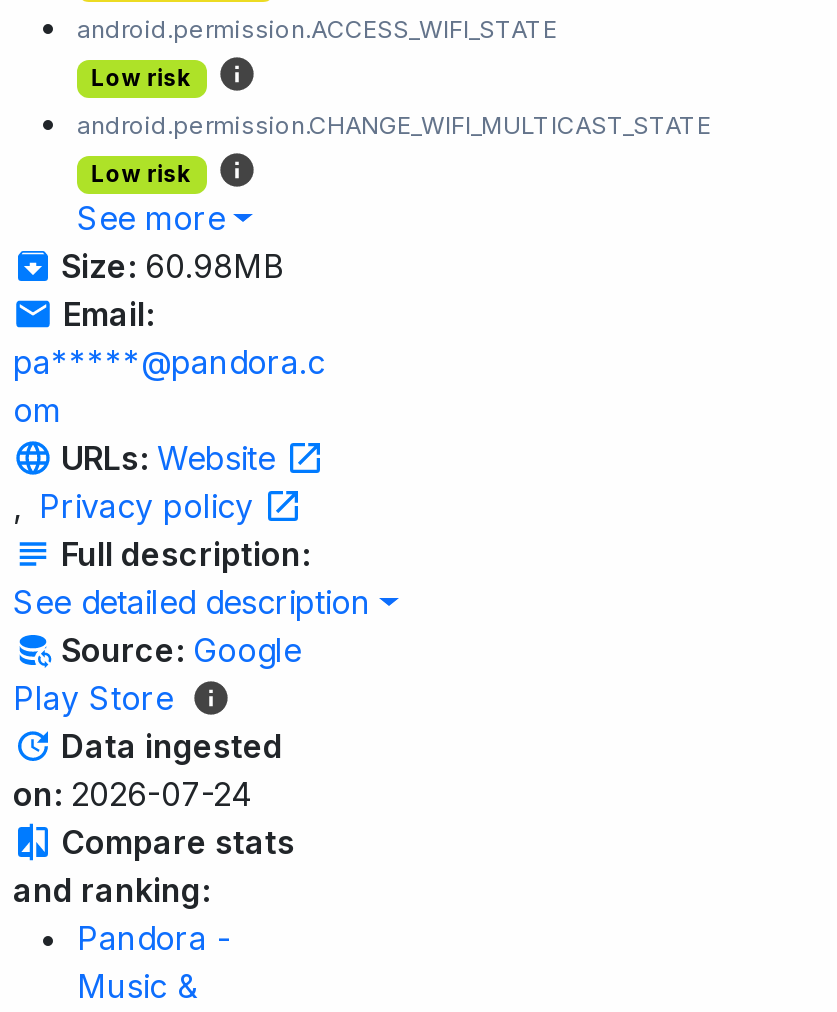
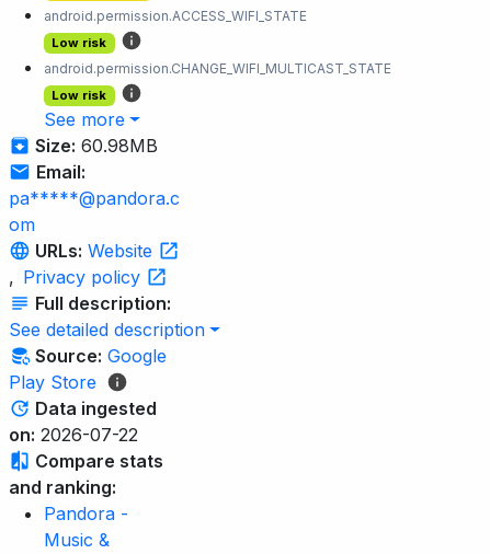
[13,775,253,815] on: 2026-07-24 -> [9,424,138,446] on: 2026-07-22

